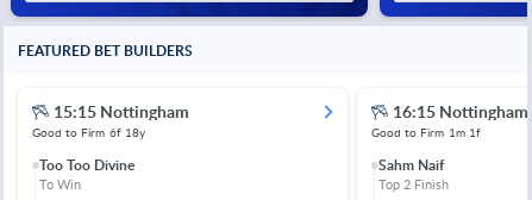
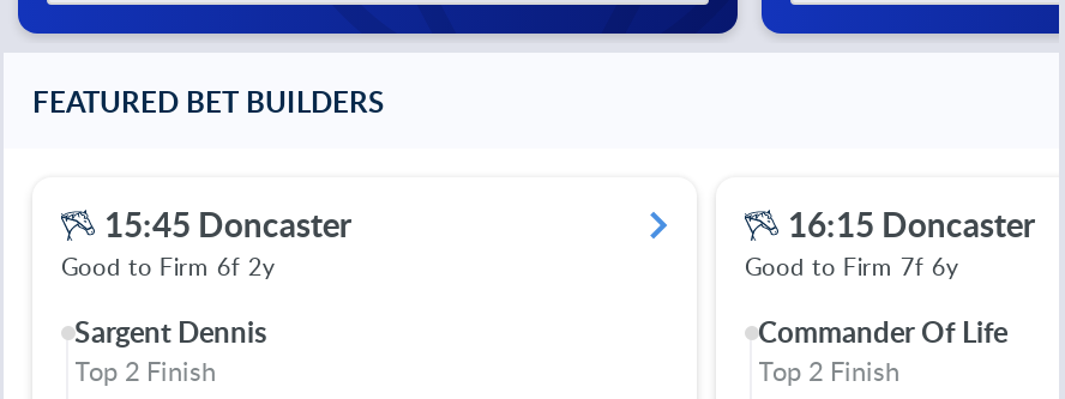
[32,100,189,141] 15:15 Nottingham | Good to Firm 6f 18y -> [61,202,351,283] 15:45 Doncaster | Good to Firm 6f 2y
[371,100,528,141] 16:15 Nottingham | Good to Firm 1m 1f -> [745,202,1035,283] 16:15 Doncaster | Good to Firm 7f 6y
[39,155,134,193] Too Too Divine | To Win -> [74,312,266,389] Sargent Dennis | Top 2 Finish
[378,155,443,175] Sahm Naif -> [758,312,1007,353] Commander Of Life

